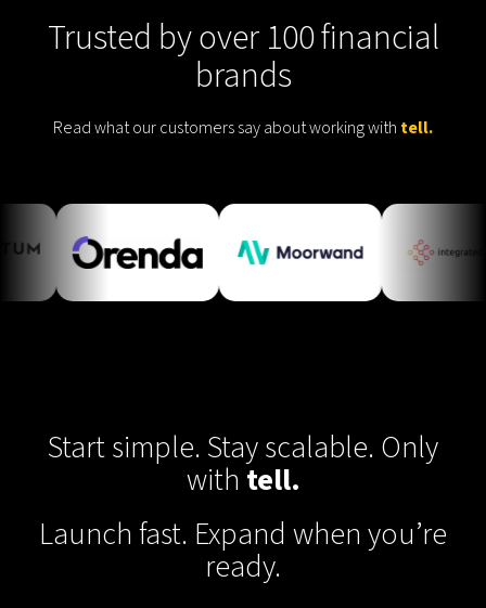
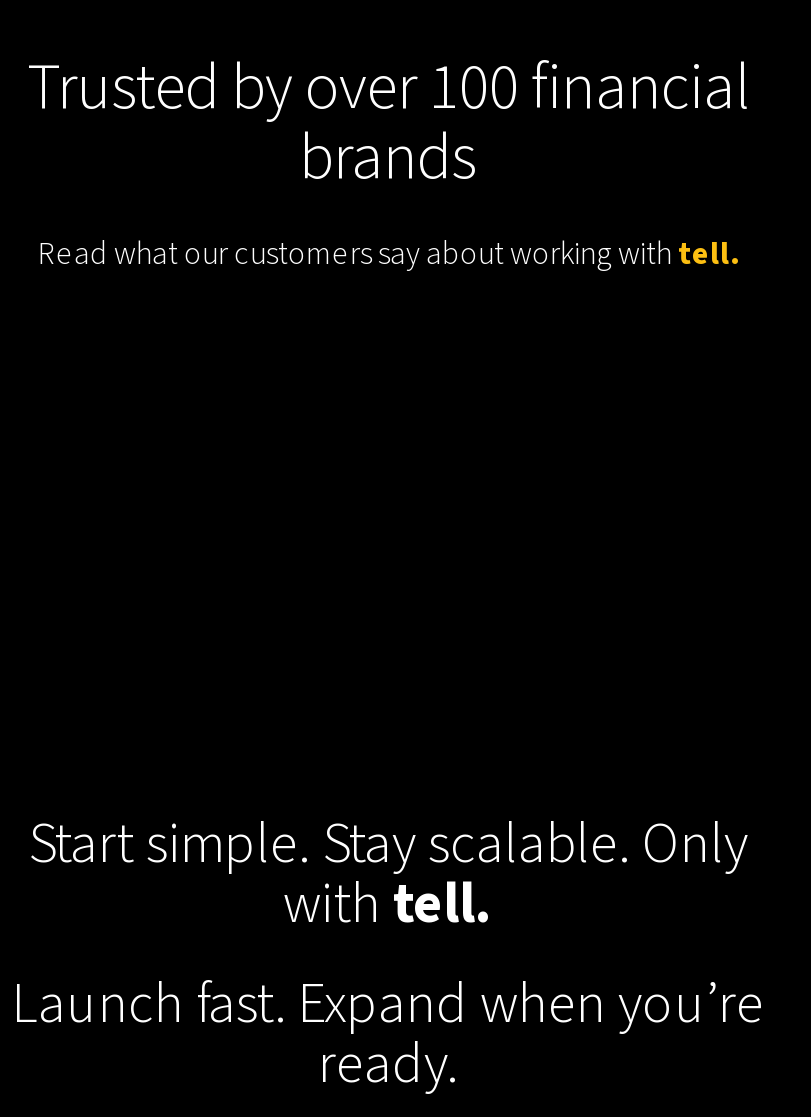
[13,203,473,302] [image] -> none

